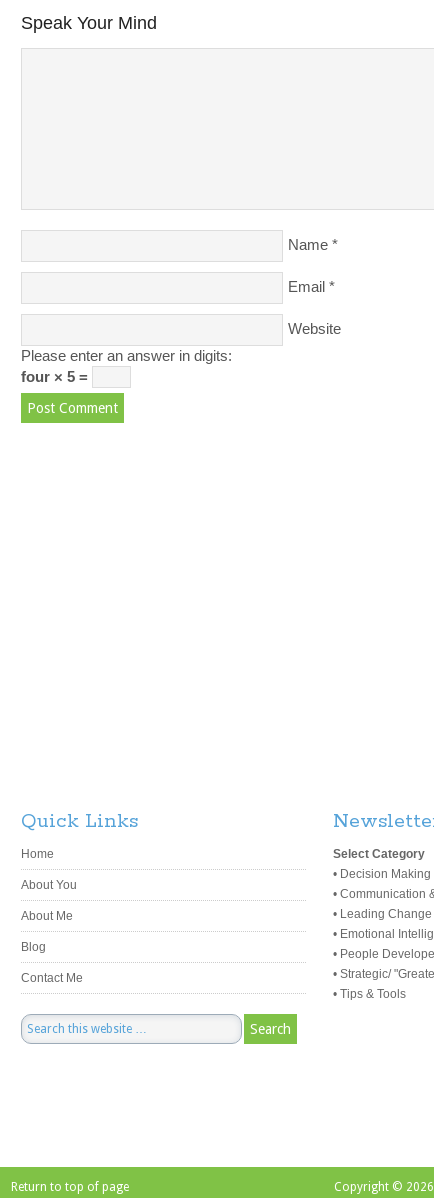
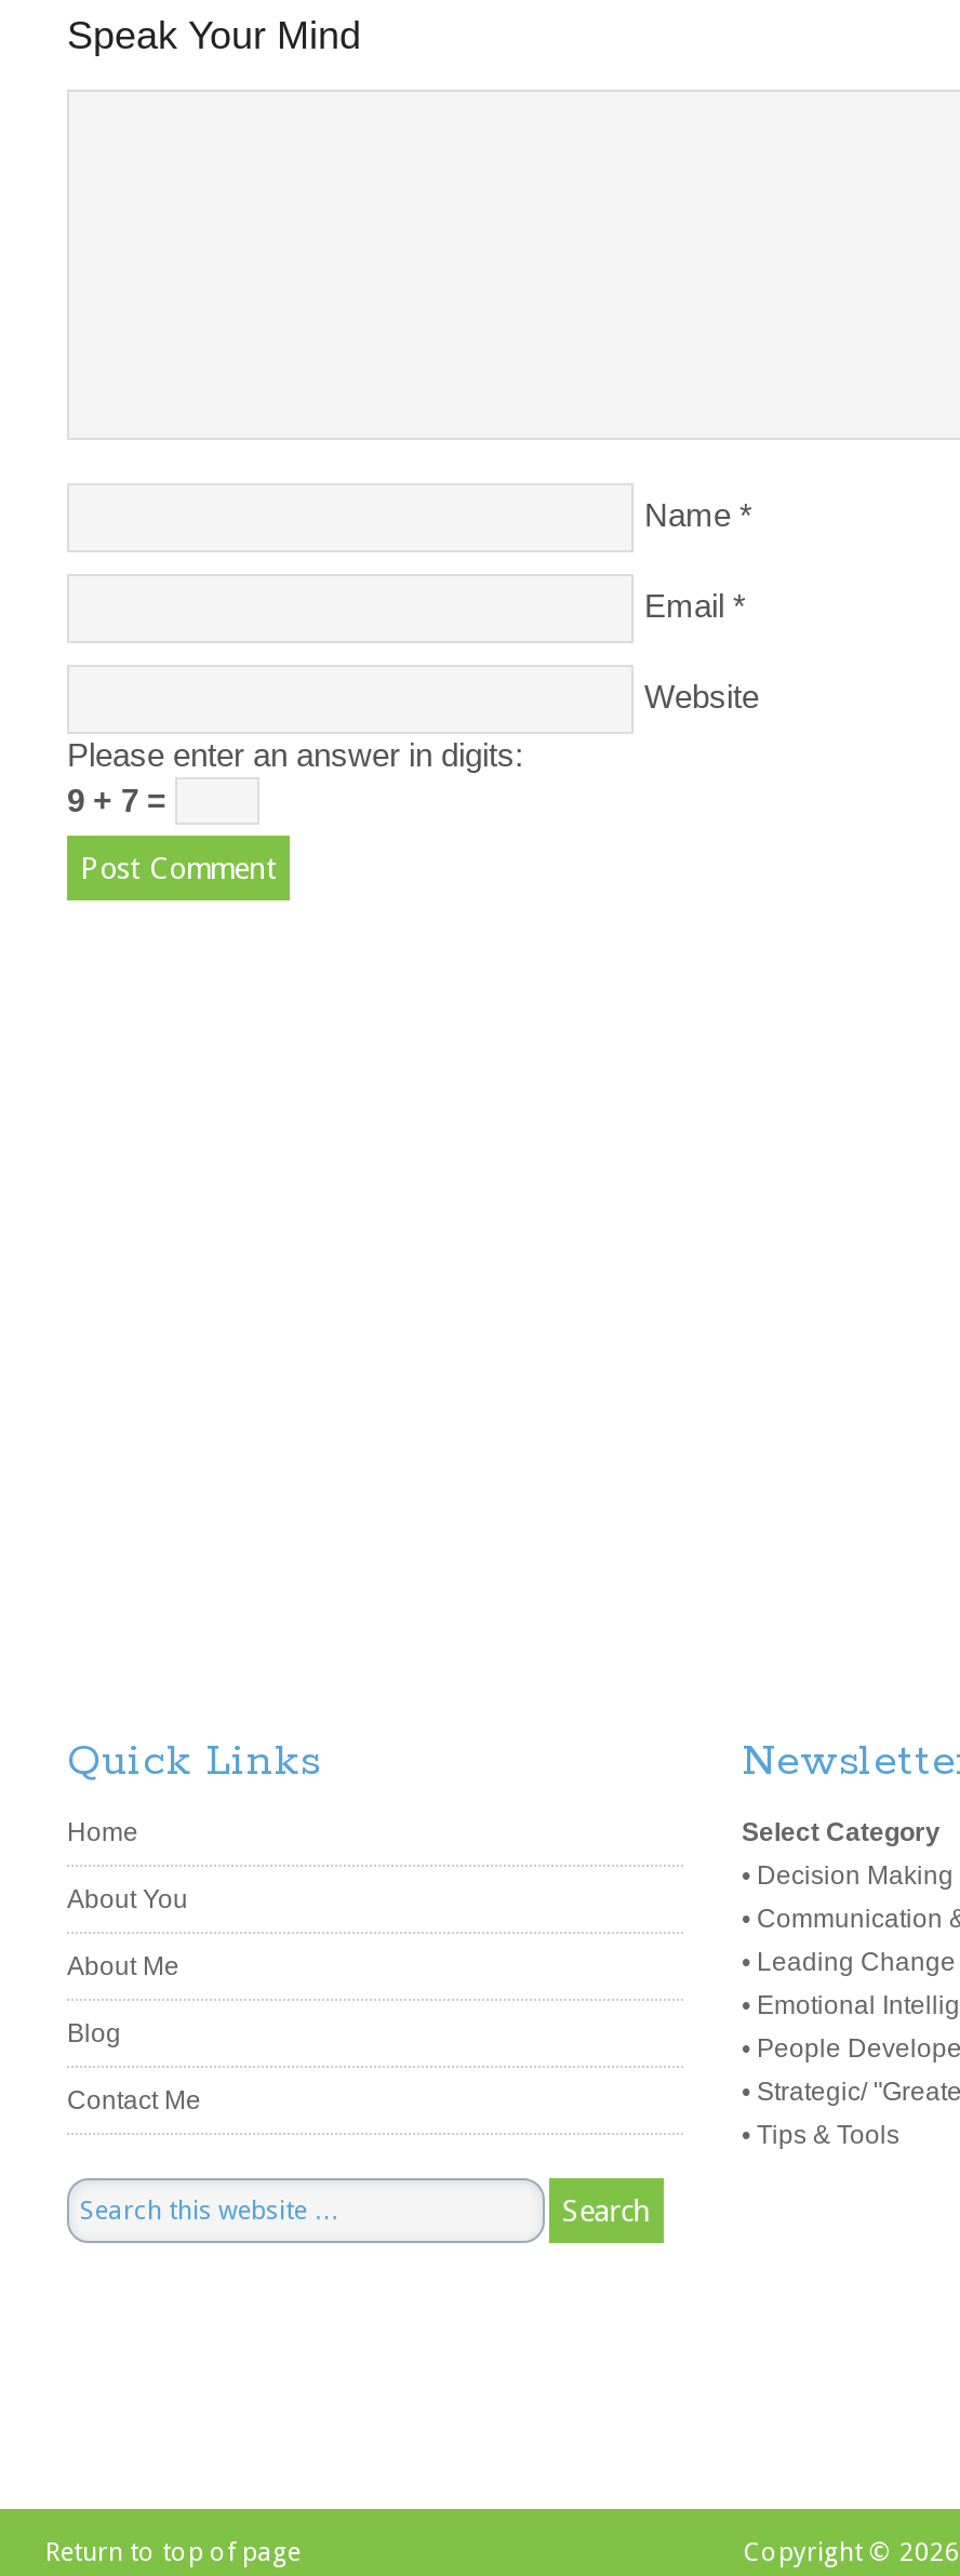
[21,368,92,385] four × 5 = -> [67,782,175,818] 9 + 7 =

